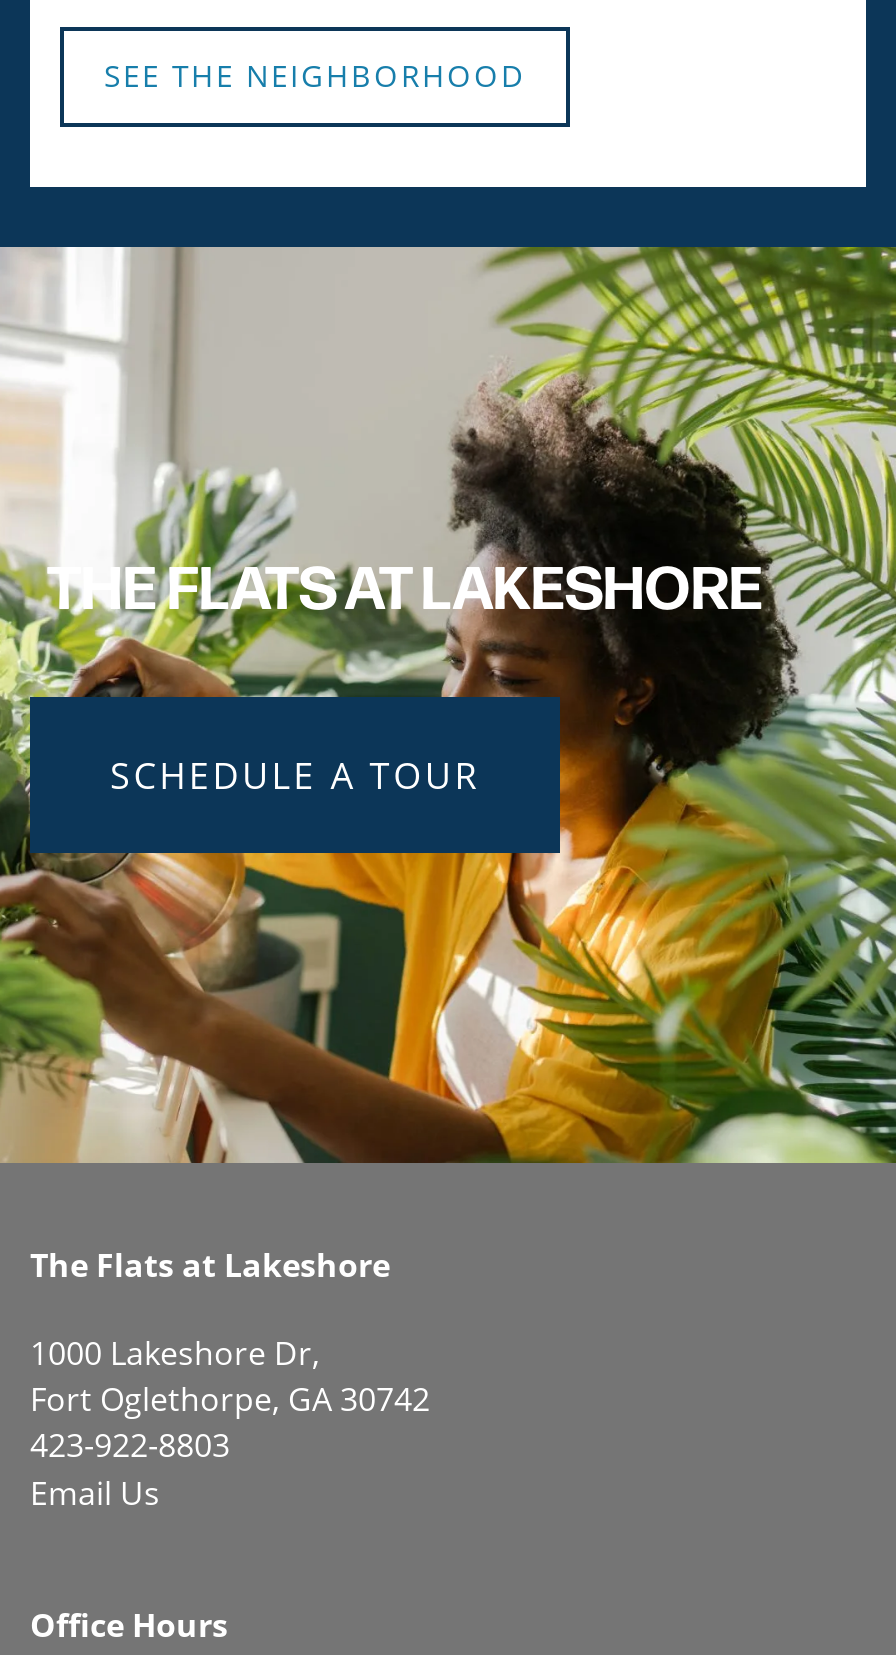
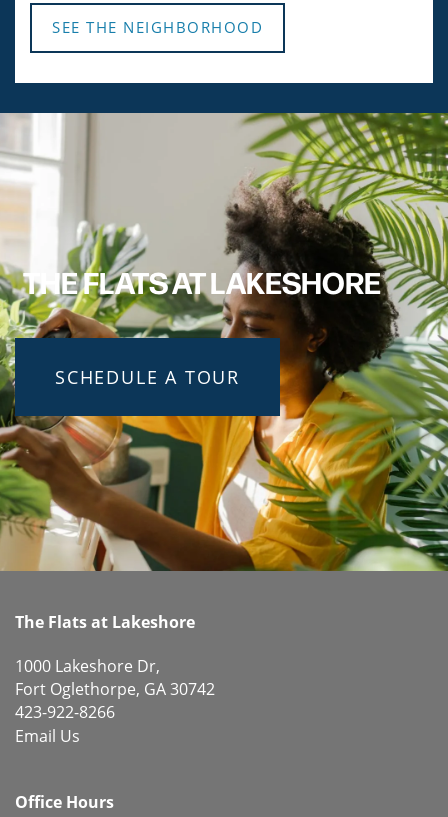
[30,1423,230,1465] 423-922-8803 -> [15,701,115,722] 423-922-8266

